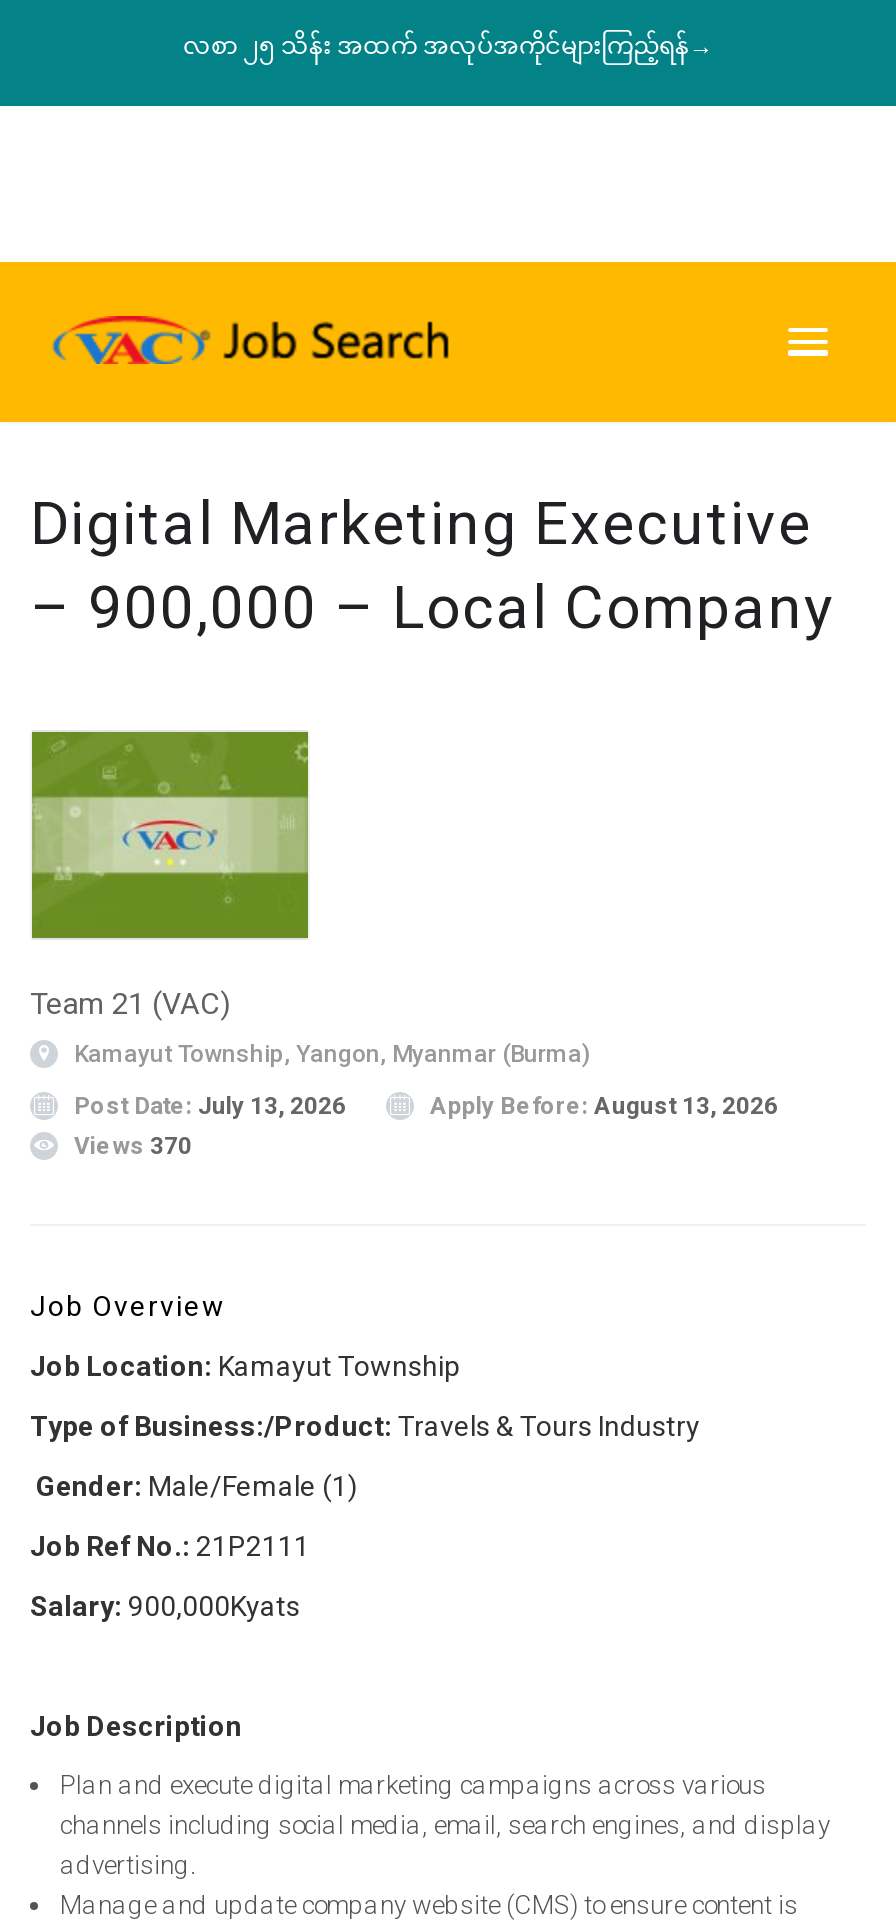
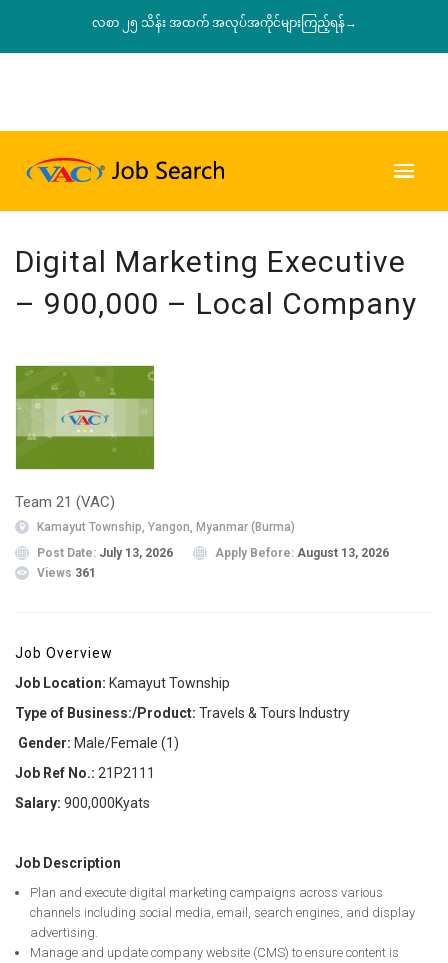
[74,1133,192,1161] Views 370 -> [37,566,96,580] Views 361

